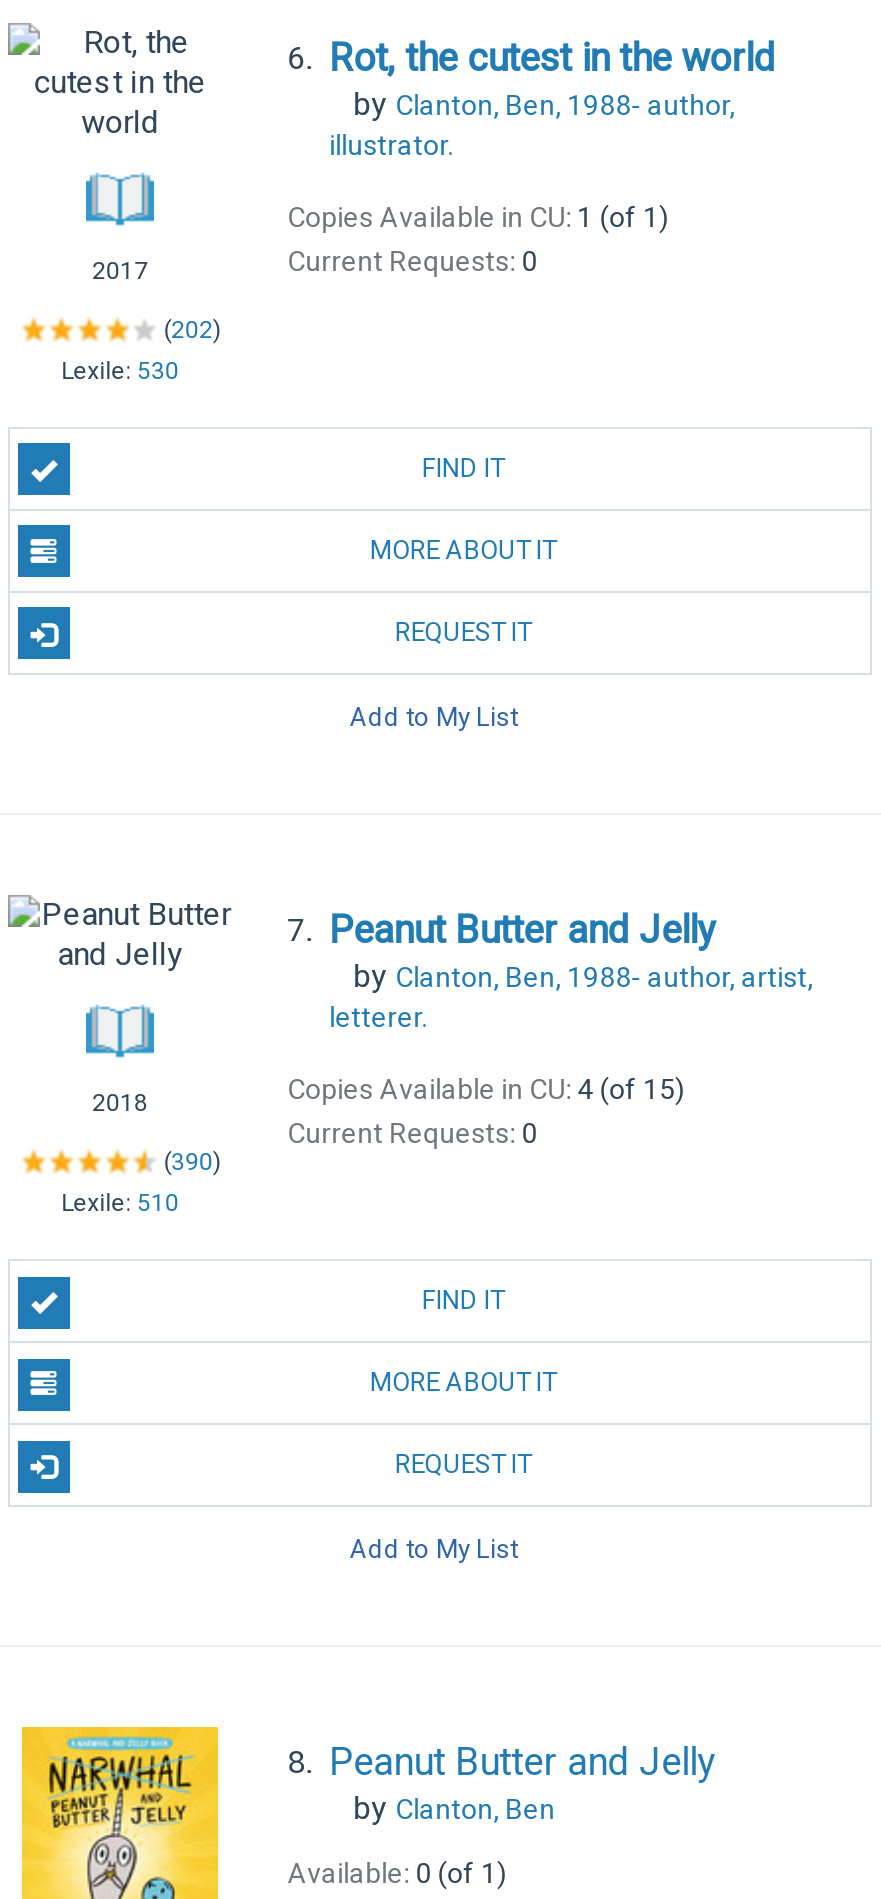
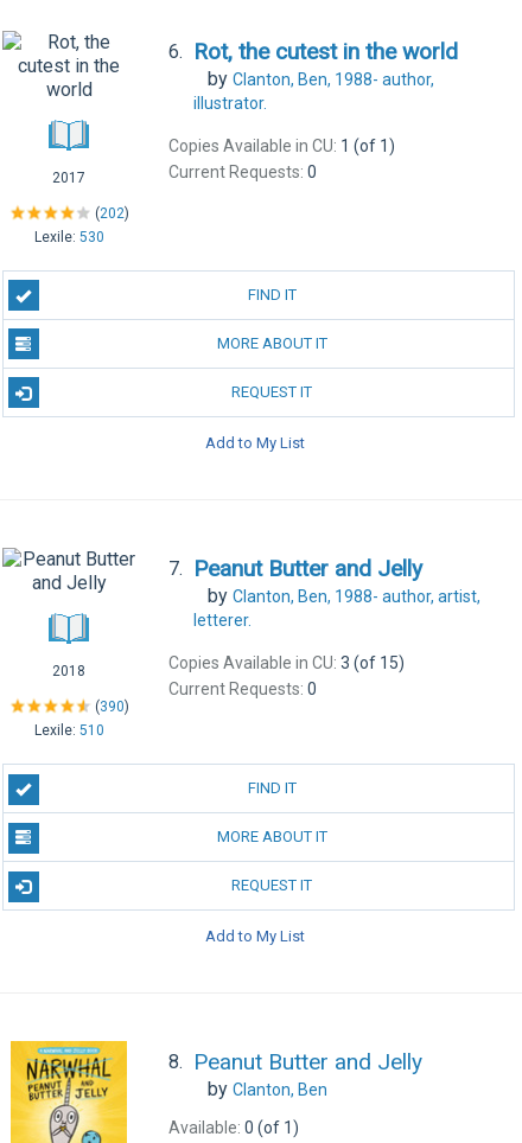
[287,1073,685,1105] Copies Available in CU: 4 (of 15) -> [168,653,404,672] Copies Available in CU: 3 (of 15)

